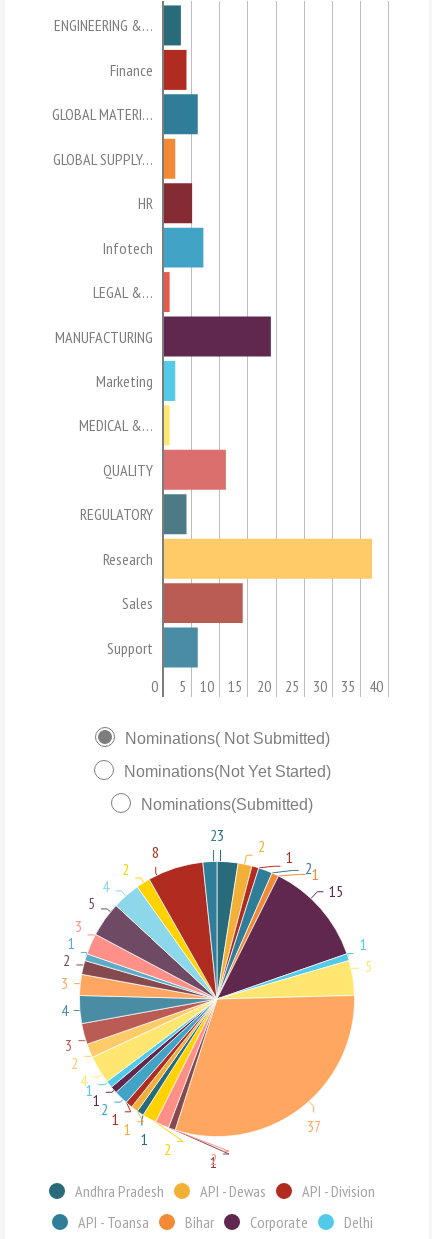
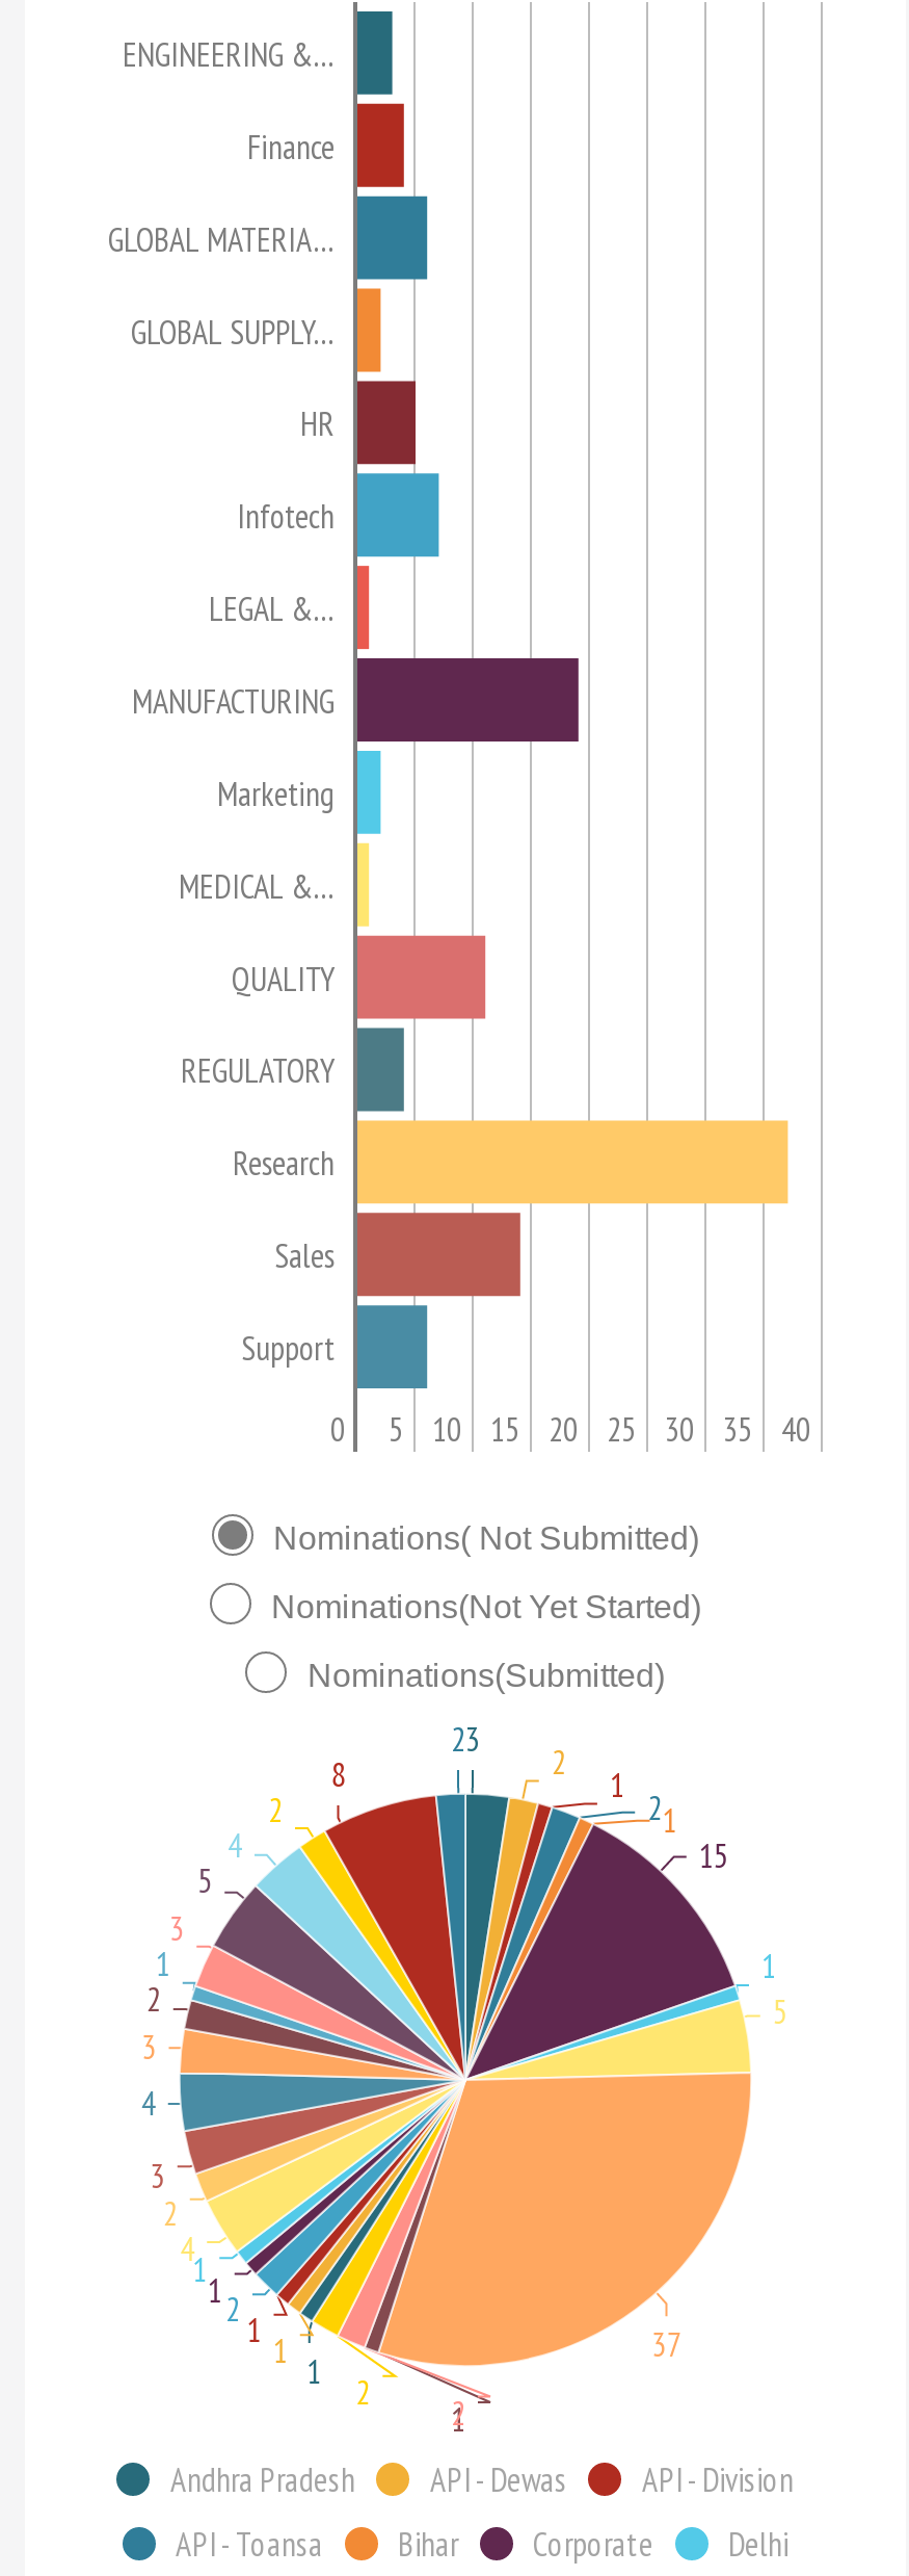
[52,104,153,124] GLOBAL MATERI… -> [108,217,335,260] GLOBAL MATERIA…

